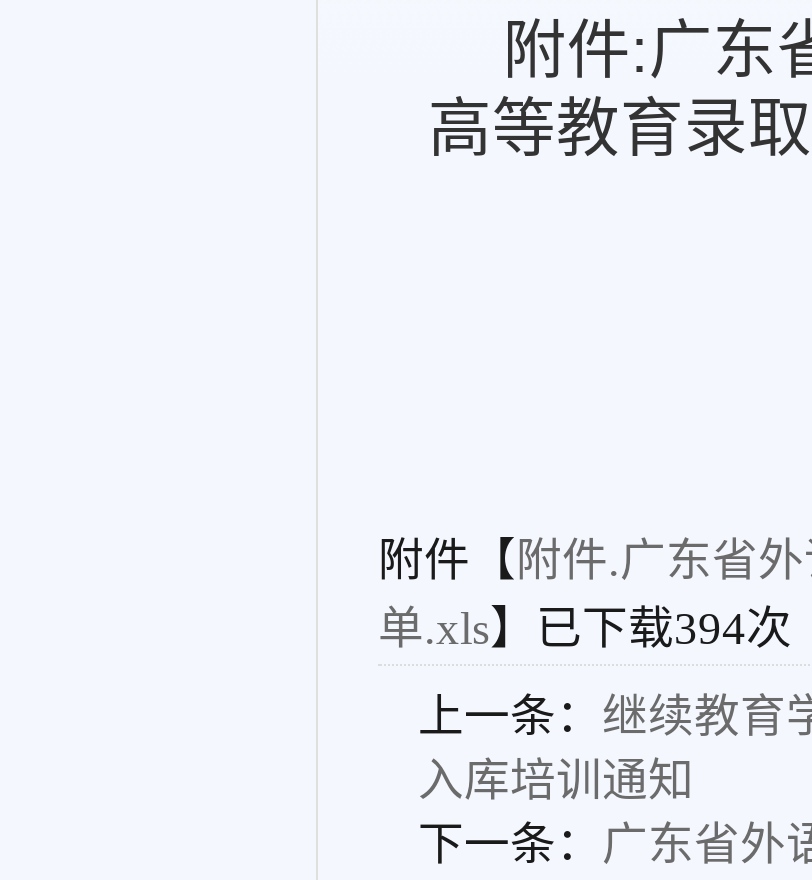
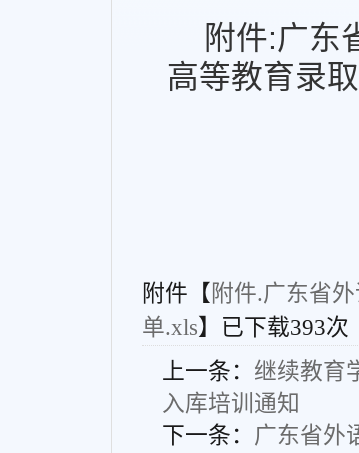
[378,604,792,654] 单.xls】已下载394次 -> [142,315,349,340] 单.xls】已下载393次

